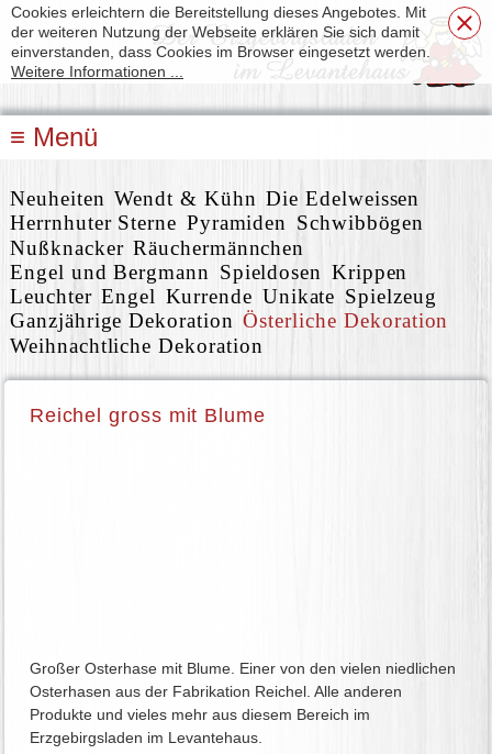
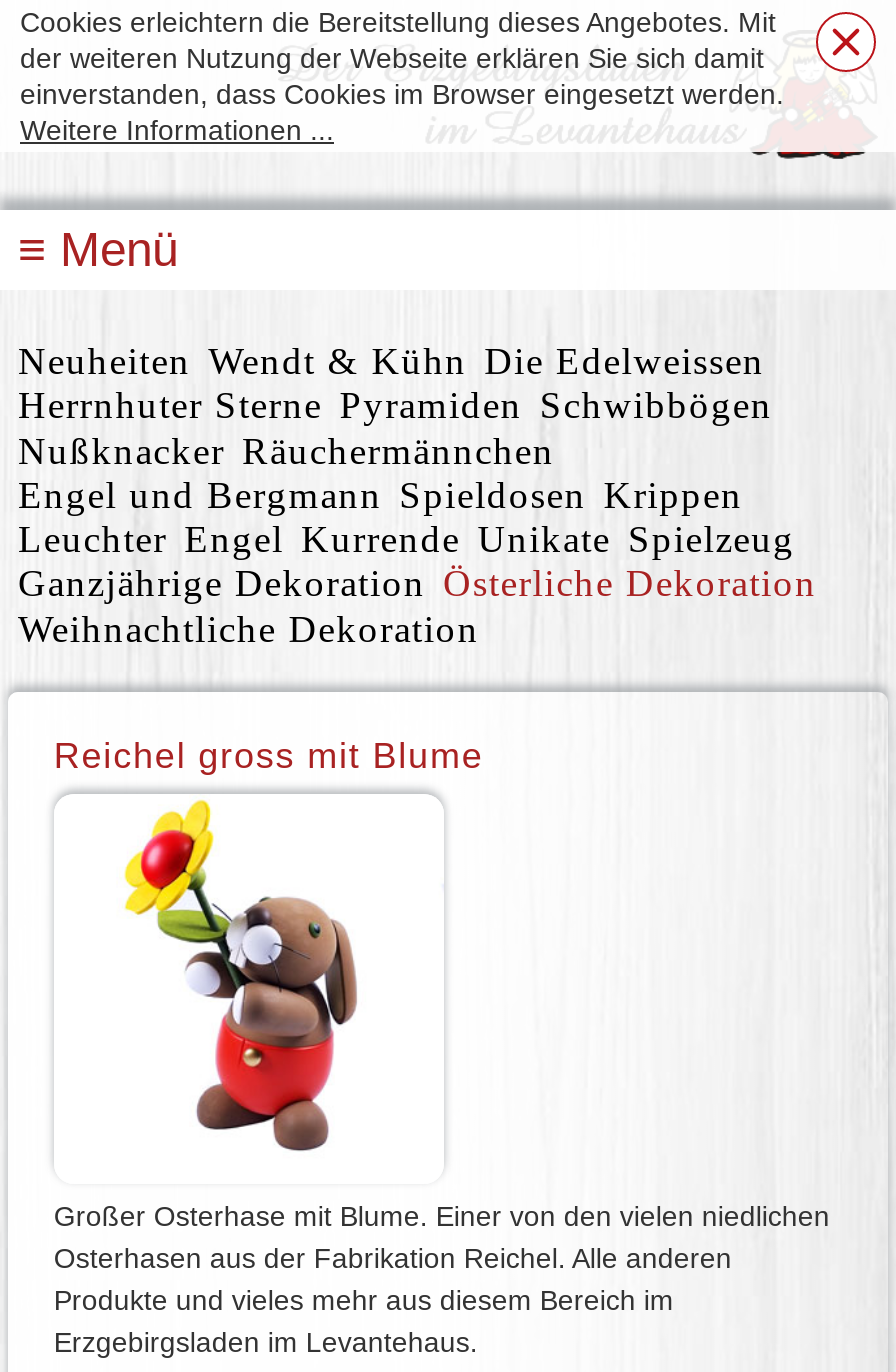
none -> [56,788,442,1152] [image]

